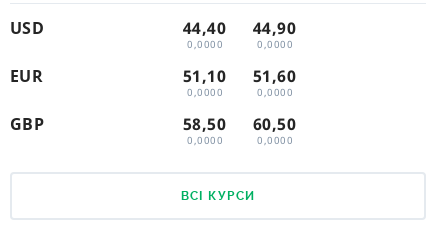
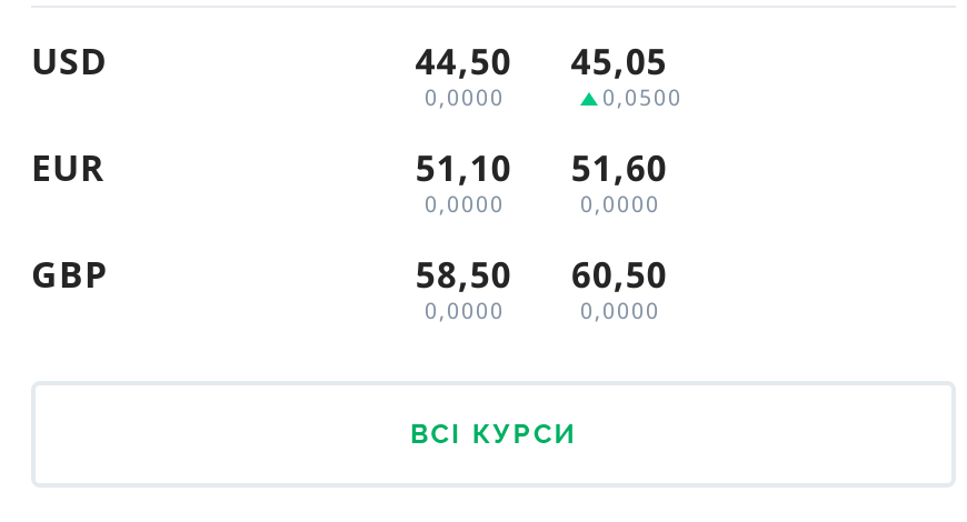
[183,17,226,39] 44,40 -> [416,37,512,86] 44,50
[253,17,296,39] 44,90 -> [571,37,668,86] 45,05
[257,37,293,51] 0,0000 -> [602,81,682,112] 0,0500

